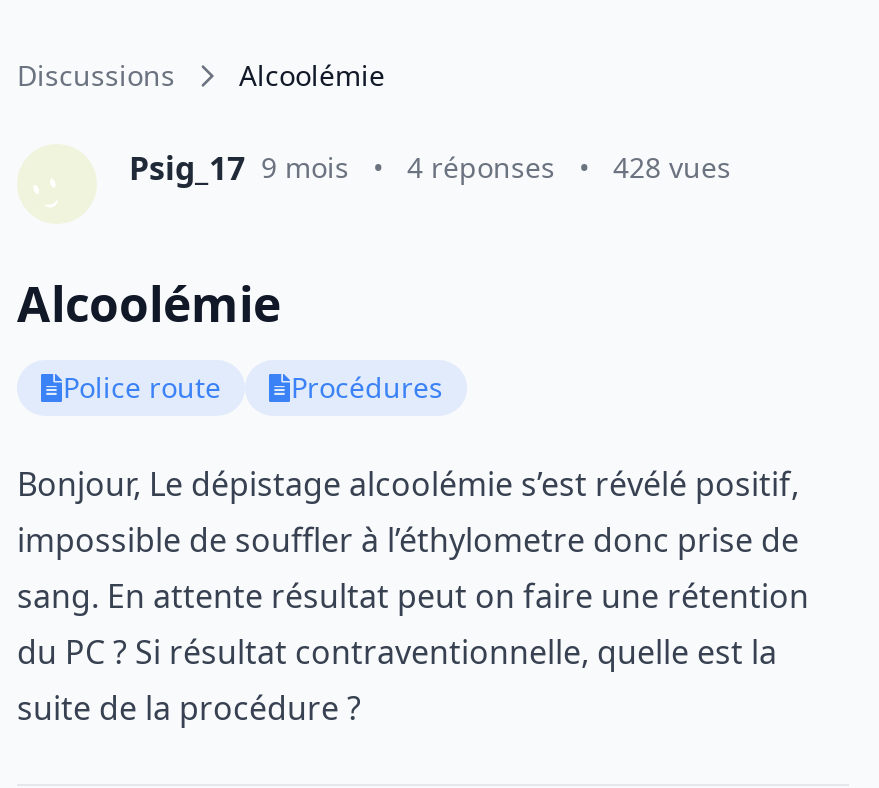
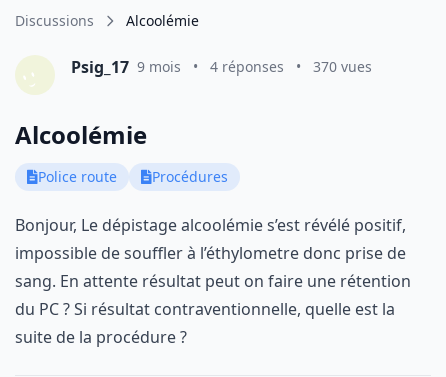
[613,148,731,186] 428 vues -> [313,57,372,76] 370 vues

